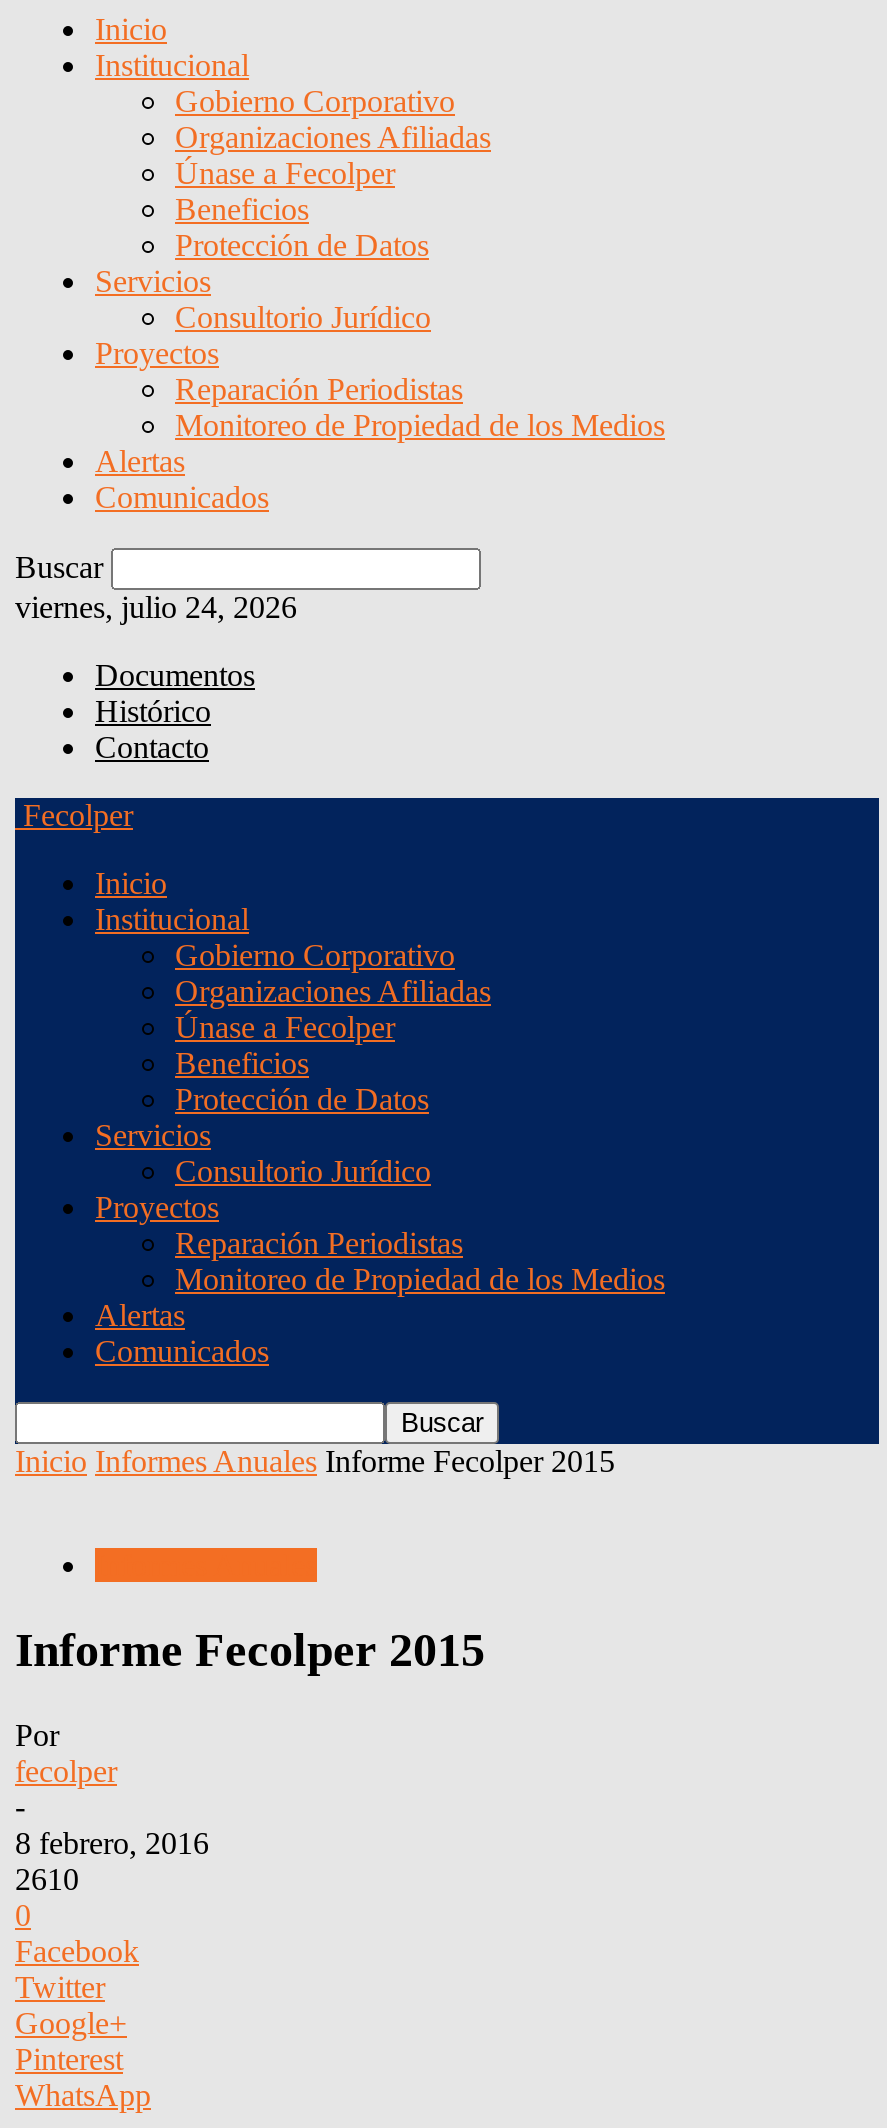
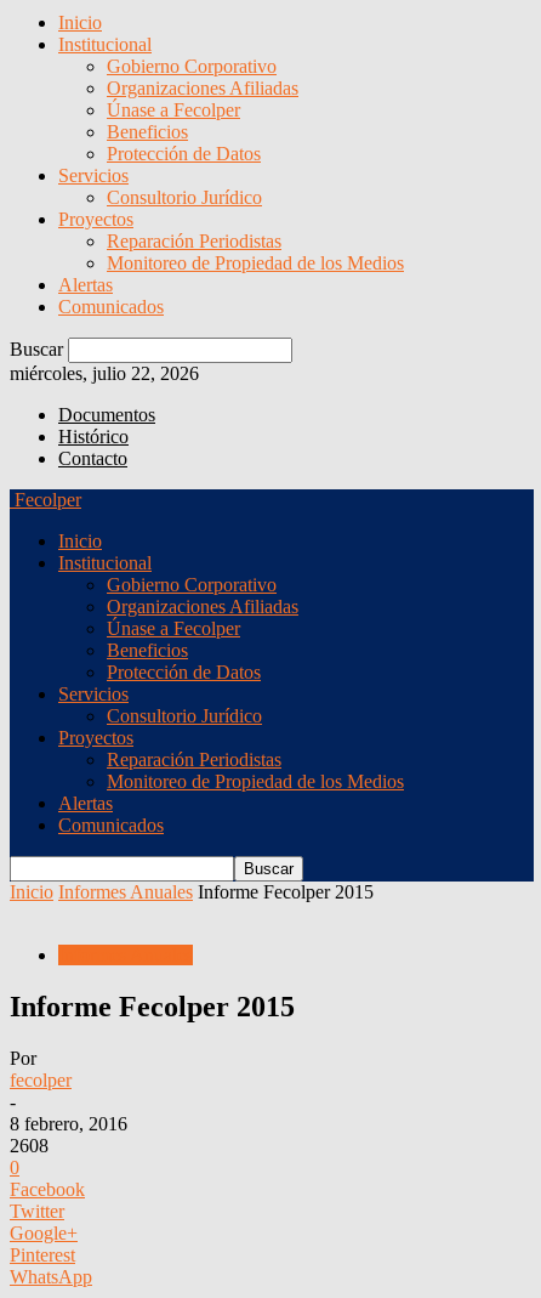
[15,590,297,624] viernes, julio 24, 2026 -> [10,363,199,384] miércoles, julio 22, 2026
[15,1862,79,1896] 2610 -> [10,1135,49,1156] 2608

